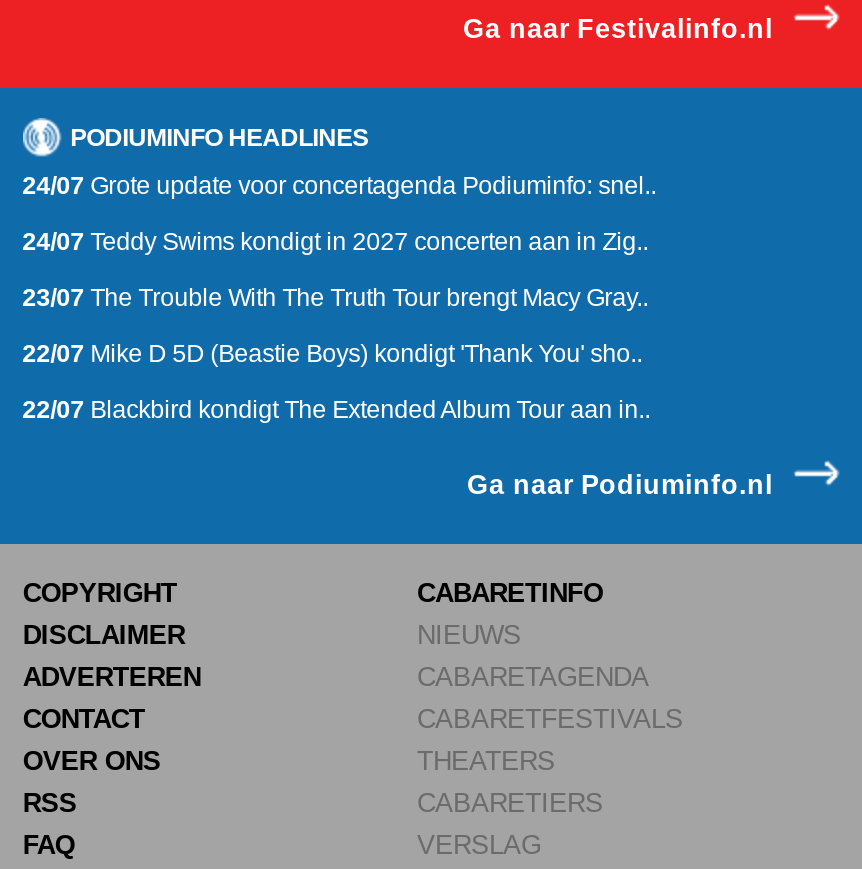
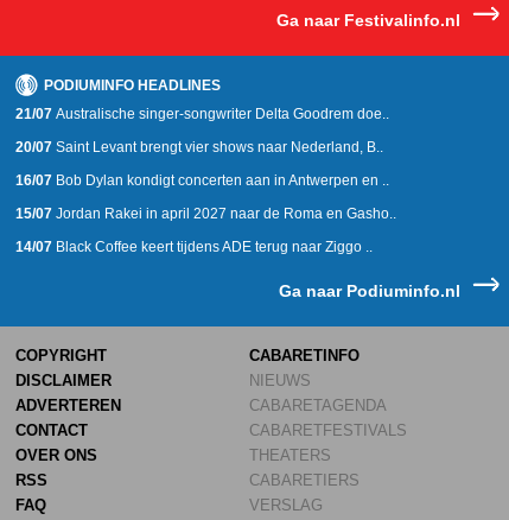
[22,173,656,201] 24/07 Grote update voor concertagenda Podiuminfo: snel.. -> [15,106,389,123] 21/07 Australische singer-songwriter Delta Goodrem doe..
[22,229,648,257] 24/07 Teddy Swims kondigt in 2027 concerten aan in Zig.. -> [15,139,383,156] 20/07 Saint Levant brengt vier shows naar Nederland, B..
[22,285,648,313] 23/07 The Trouble With The Truth Tour brengt Macy Gray.. -> [15,173,389,189] 16/07 Bob Dylan kondigt concerten aan in Antwerpen en ..
[22,341,642,369] 22/07 Mike D 5D (Beastie Boys) kondigt 'Thank You' sho.. -> [15,206,396,222] 15/07 Jordan Rakei in april 2027 naar de Roma en Gasho..
[22,397,650,425] 22/07 Blackbird kondigt The Extended Album Tour aan in.. -> [15,239,372,256] 14/07 Black Coffee keert tijdens ADE terug naar Ziggo ..

